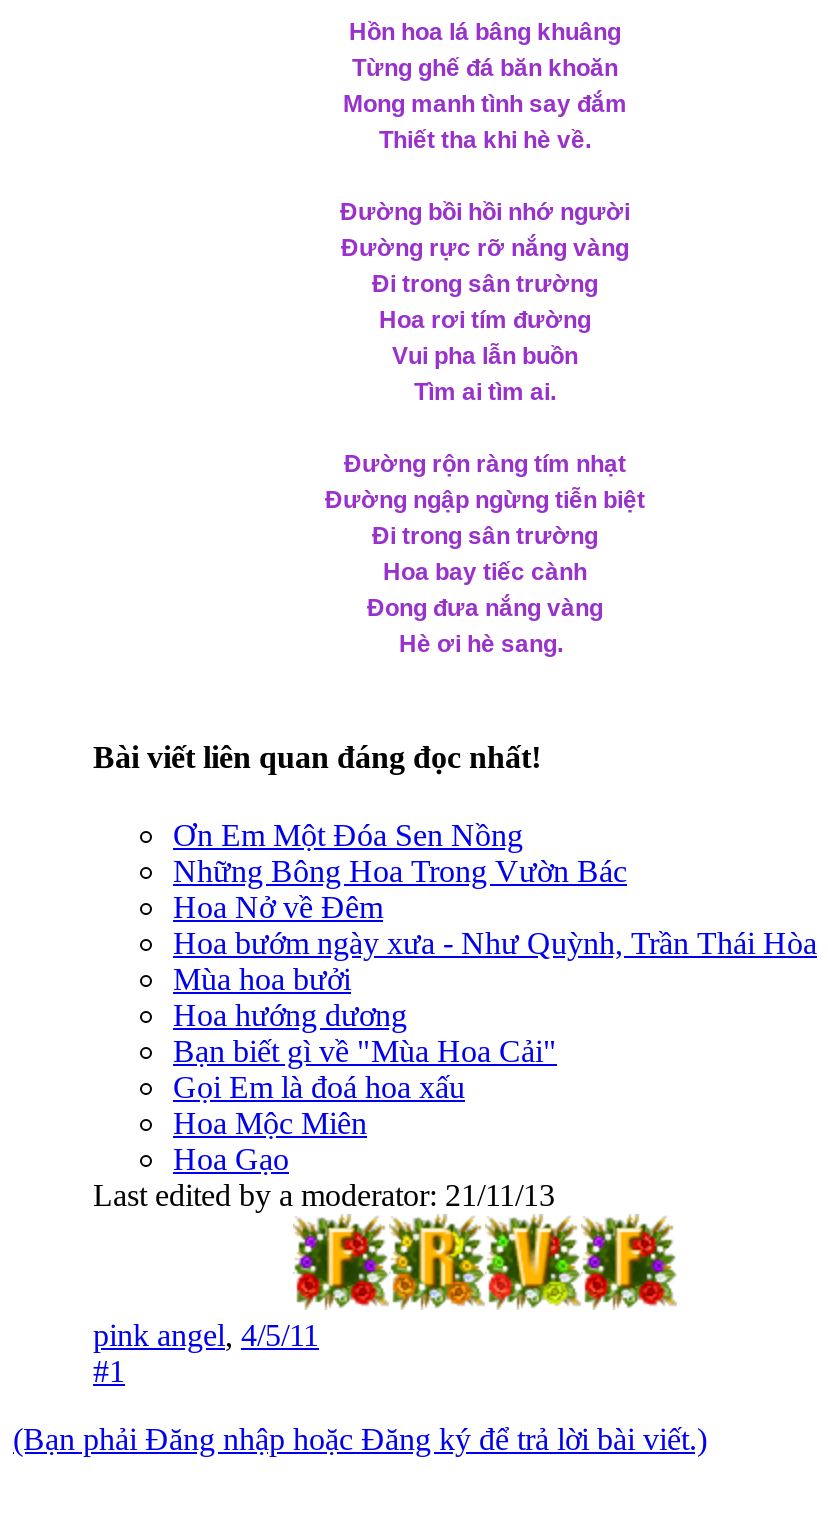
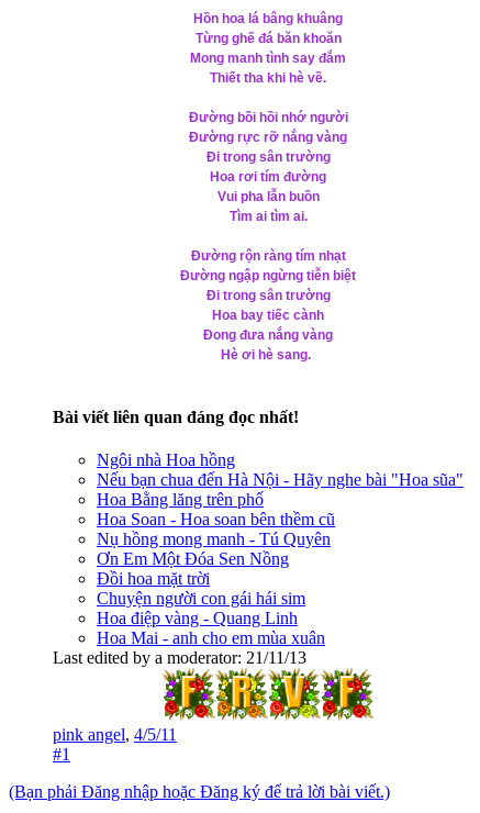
none -> [97,450,464,548] Ngôi nhà Hoa hồng | Nếu bạn chua đến Hà Nội - Hãy nghe bài "Hoa sũa" | Hoa Bằng lăng trên phố | Hoa Soan - Hoa soan bên thềm cũ | Nụ hồng mong manh - Tú Quyên
moved [173,818,523,852] -> [97,549,289,568]: Ơn Em Một Đóa Sen Nồng
[173,854,817,1176] Những Bông Hoa Trong Vườn Bác | Hoa Nở về Đêm | Hoa bướm ngày xưa - Như Quỳnh, Trần Thái Hòa | Mùa hoa bưởi | Hoa hướng dương | Bạn biết gì về "Mùa Hoa Cải" | Gọi Em là đoá hoa xấu | Hoa Mộc Miên | Hoa Gạo -> [97,569,325,647] Đồi hoa mặt trời | Chuyện người con gái hái sim | Hoa điệp vàng - Quang Linh | Hoa Mai - anh cho em mùa xuân

